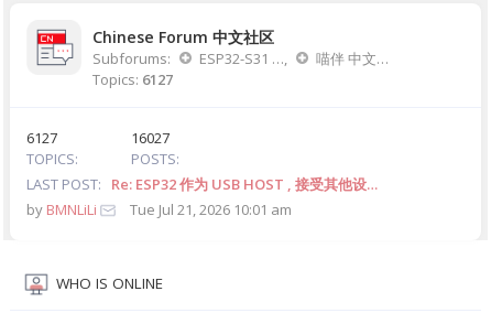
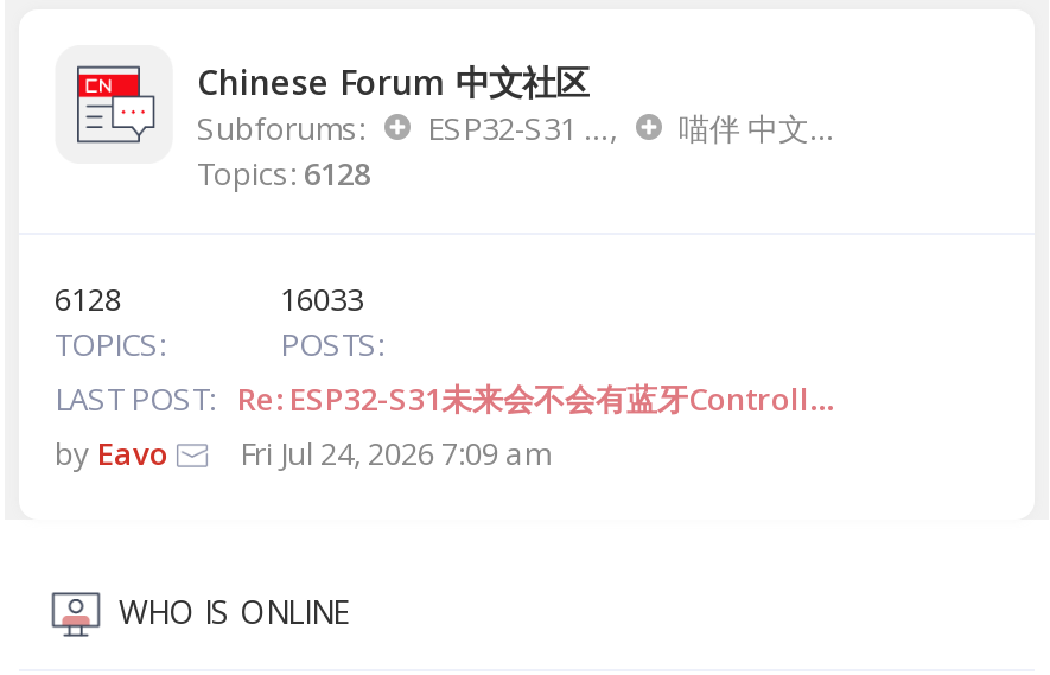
[92,69,173,89] Topics: 6127 -> [197,151,370,193] Topics: 6128
[26,127,57,147] 6127 -> [55,276,121,319] 6128
[131,127,170,147] 16027 -> [280,276,363,319] 16033
[26,174,378,219] Re: ESP32 作为 USB HOST , 接受其他设… | by BMNLiLi | Tue Jul 21, 2026 10:01 am -> [55,376,833,473] Re: ESP32-S31未来会不会有蓝牙Controll… | by Eavo | Fri Jul 24, 2026 7:09 am

